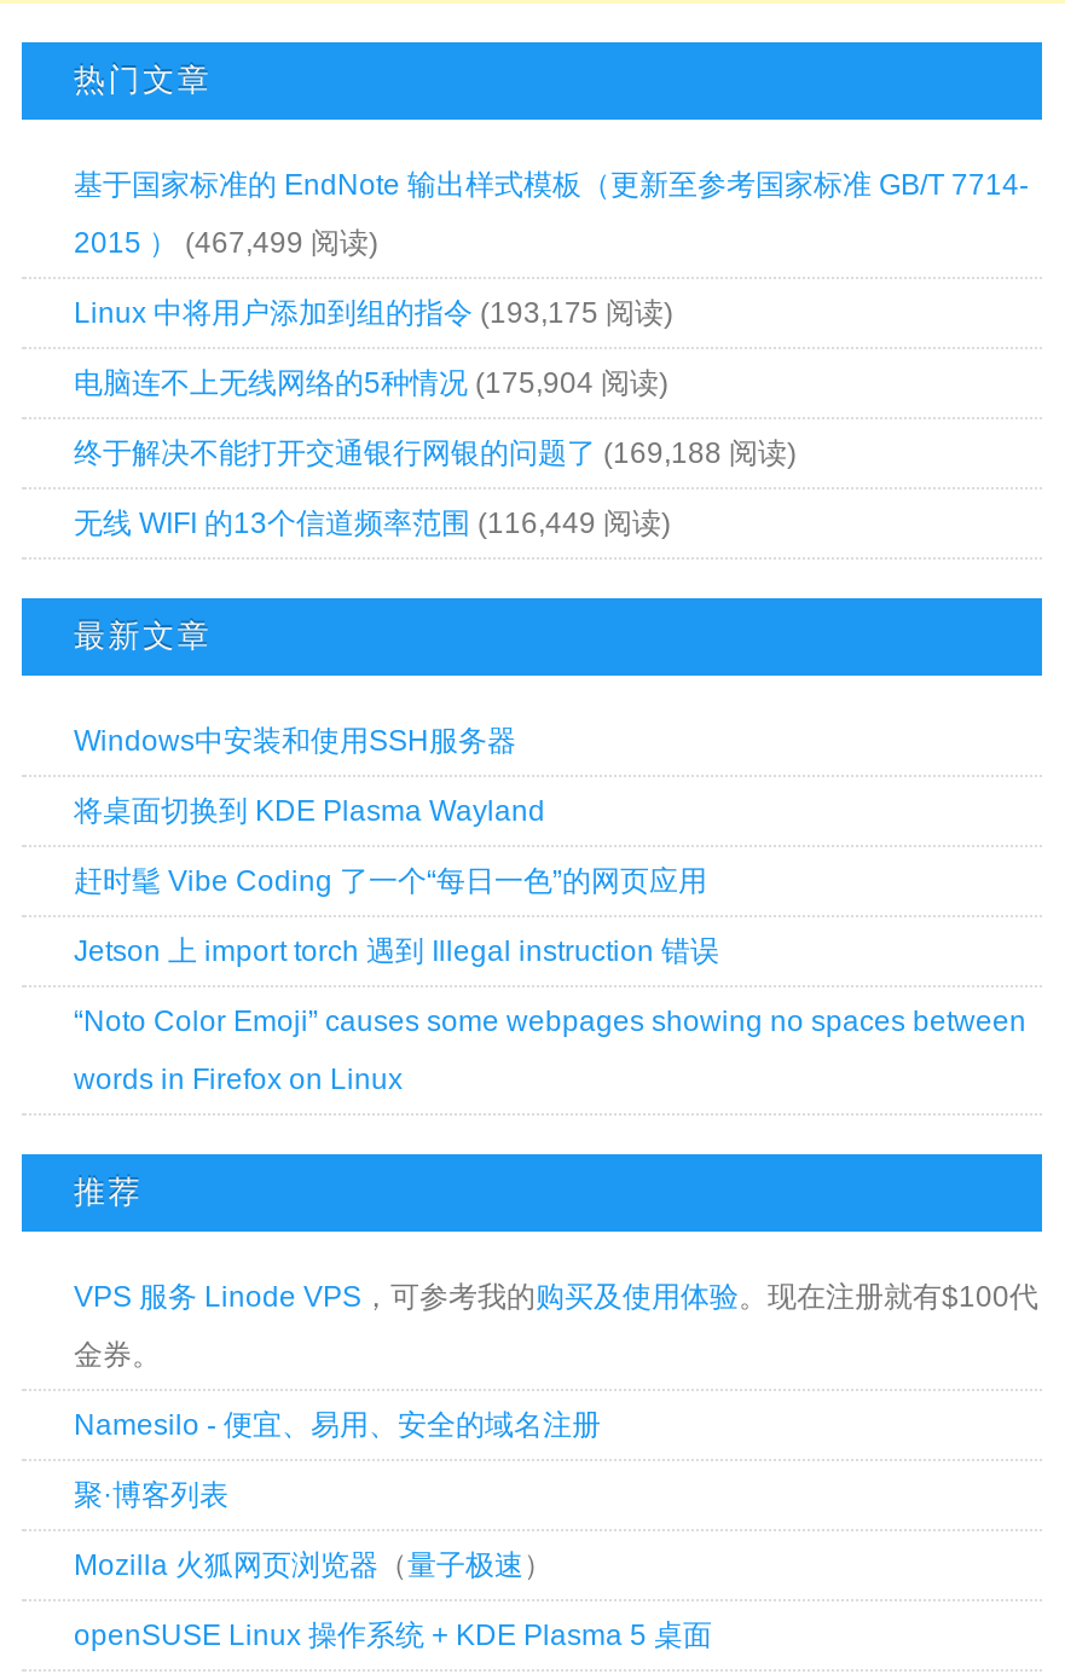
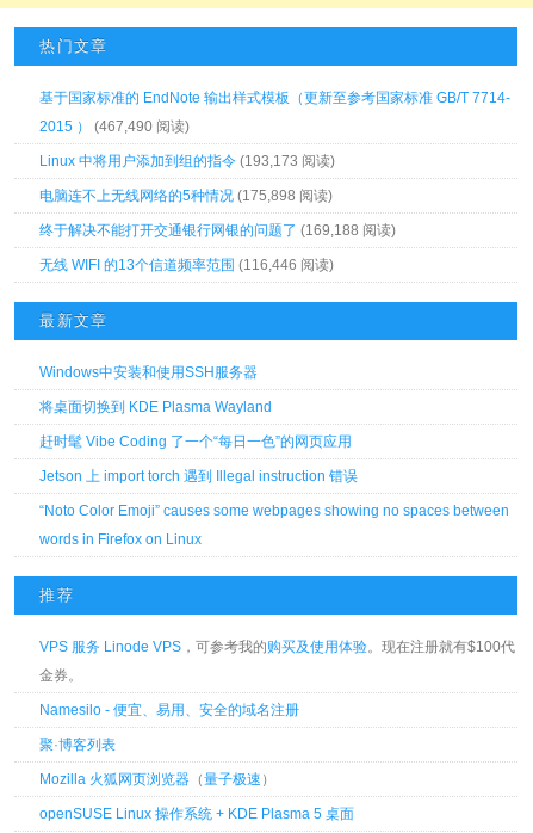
[74,227,378,261] 2015 ）(467,499 阅读) -> [40,119,190,135] 2015 ）(467,490 阅读)
[74,297,673,331] Linux 中将用户添加到组的指令(193,175 阅读) -> [40,153,336,170] Linux 中将用户添加到组的指令(193,173 阅读)
[74,367,668,401] 电脑连不上无线网络的5种情况(175,904 阅读) -> [40,188,333,205] 电脑连不上无线网络的5种情况(175,898 阅读)
[74,507,671,541] 无线 WIFI 的13个信道频率范围(116,449 阅读) -> [40,257,334,274] 无线 WIFI 的13个信道频率范围(116,446 阅读)

